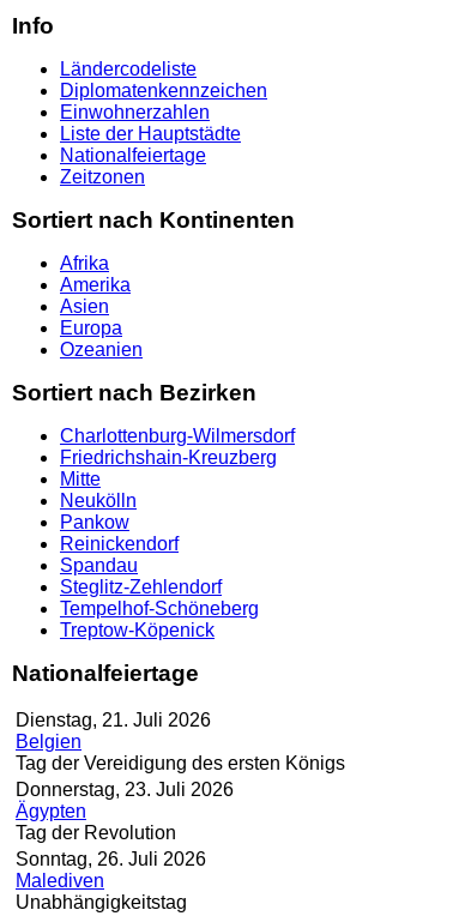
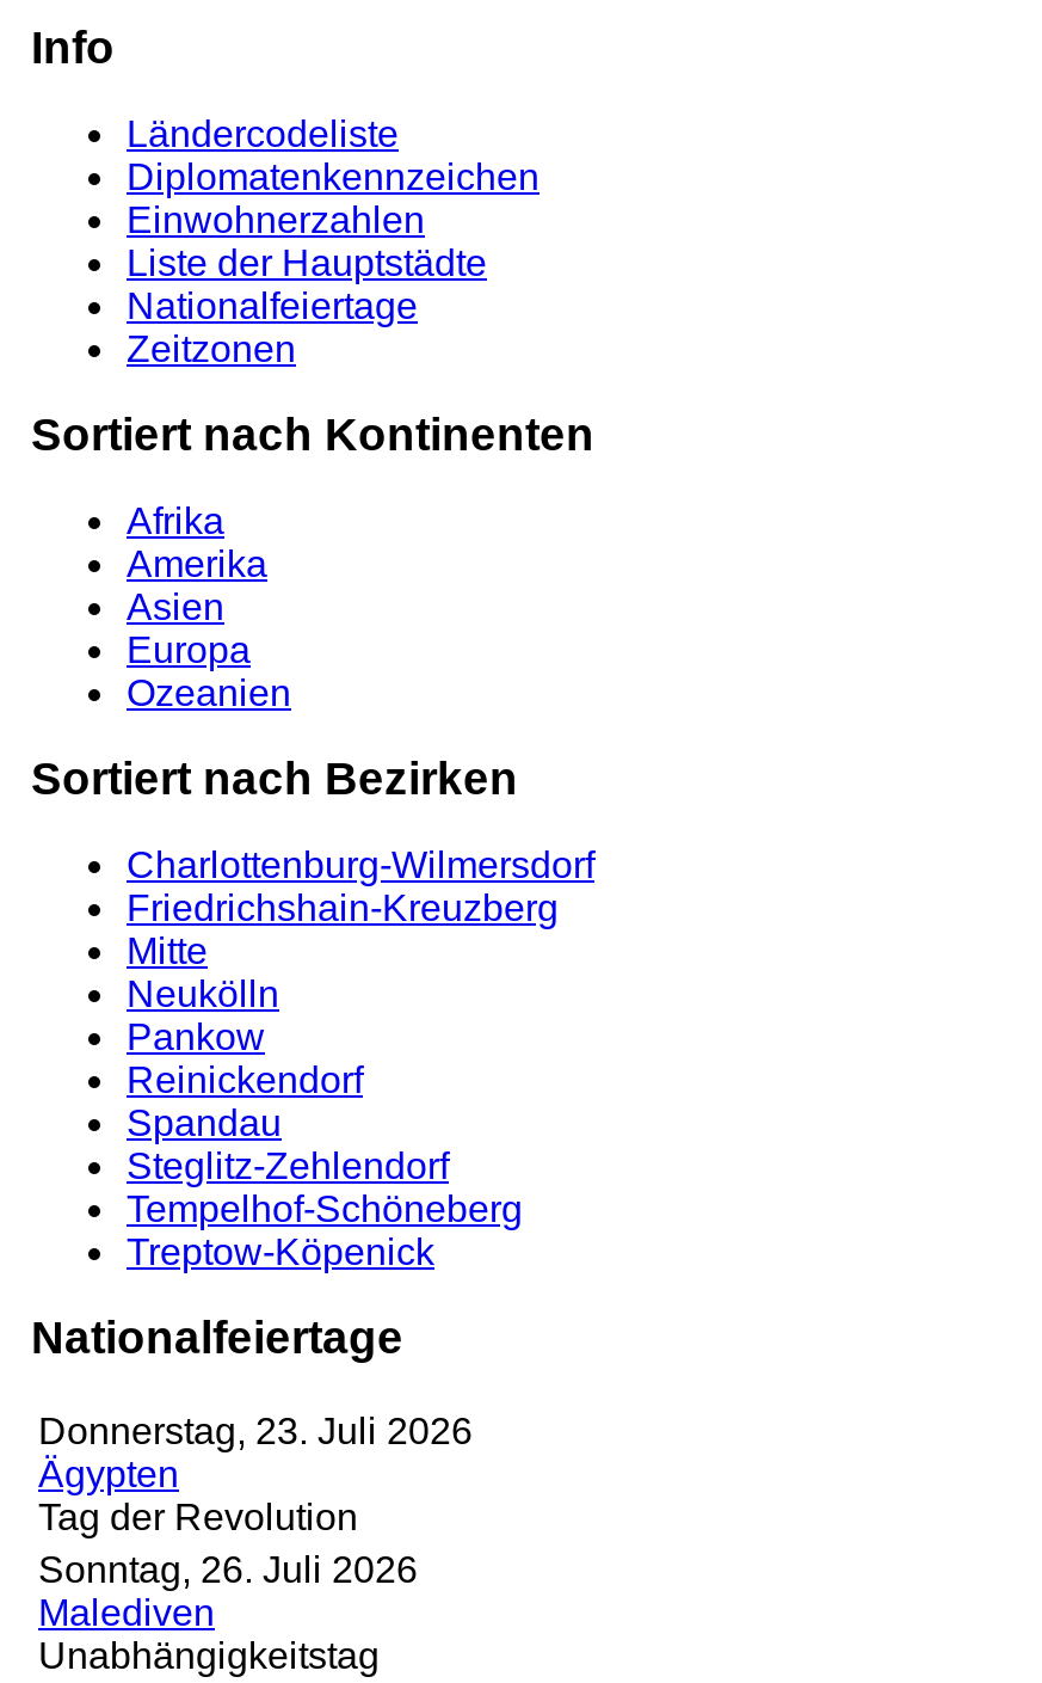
[16,709,345,773] Dienstag, 21. Juli 2026 | Belgien | Tag der Vereidigung des ersten Königs -> none

